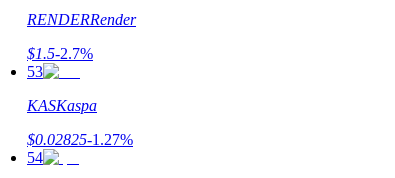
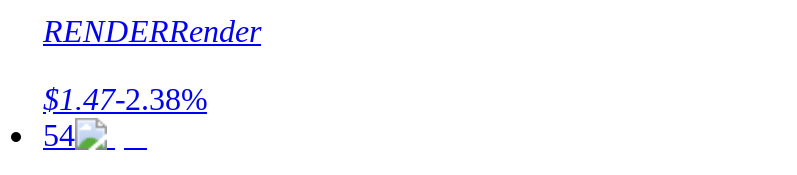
[27,44,133,147] $1.5-2.7% | 53 | KASKaspa | $0.02825-1.27% -> [43,81,207,115] $1.47-2.38%

